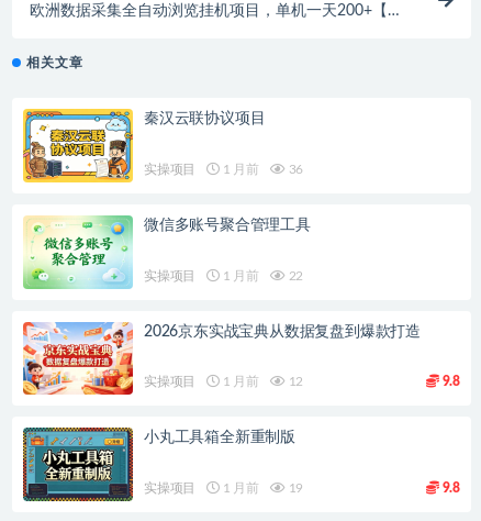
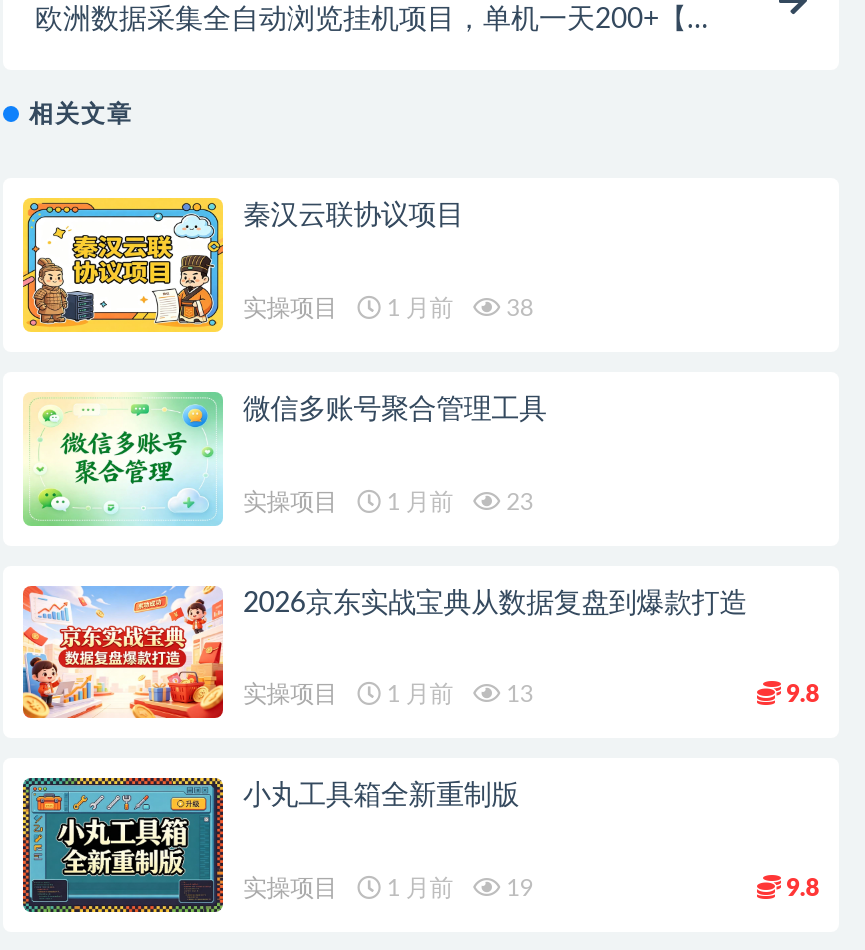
[144,163,303,176] 实操项目 1 月前 36 -> [243,296,533,320] 实操项目 1 月前 38
[144,269,303,282] 实操项目 1 月前 22 -> [243,489,533,513] 实操项目 1 月前 23
[144,375,303,388] 实操项目 1 月前 12 -> [243,682,533,706] 实操项目 1 月前 13

